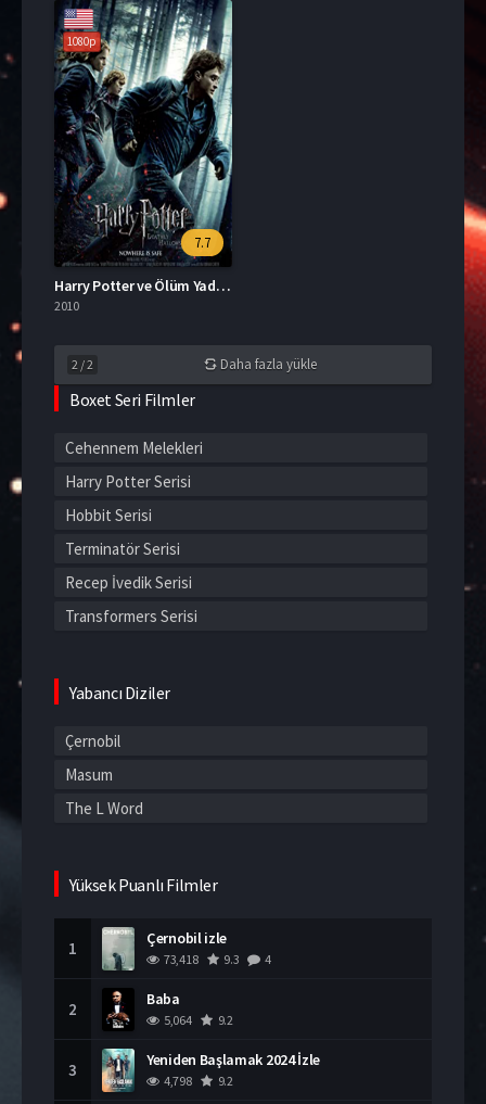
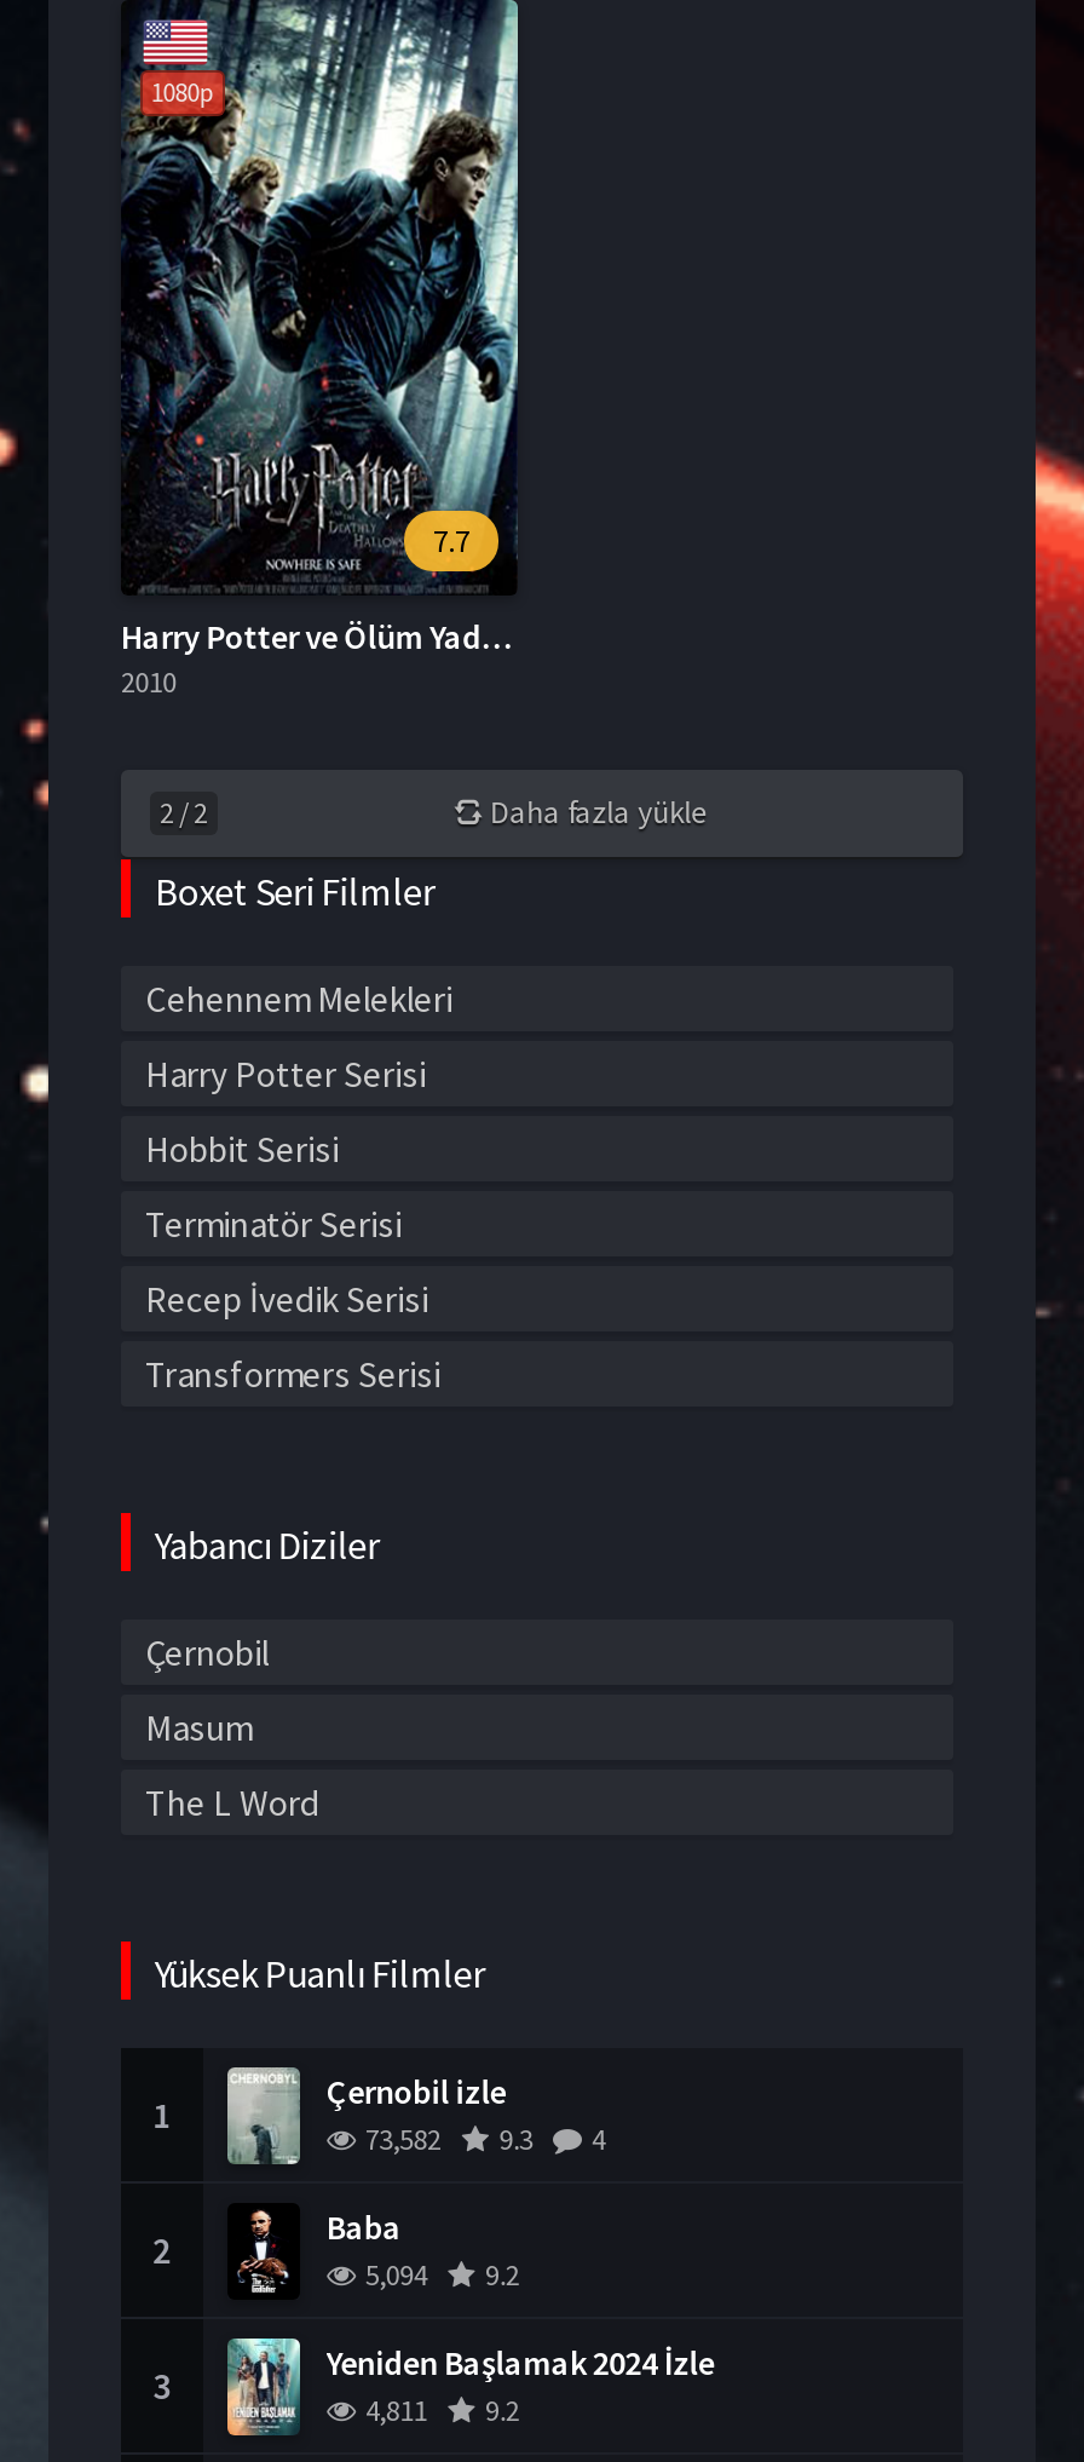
[164,951,271,967] 73,418 9.3 4 -> [365,2121,605,2157] 73,582 9.3 4
[164,1012,233,1028] 5,064 9.2 -> [365,2256,519,2293] 5,094 9.2
[164,1073,233,1089] 4,798 9.2 -> [365,2392,519,2428] 4,811 9.2

